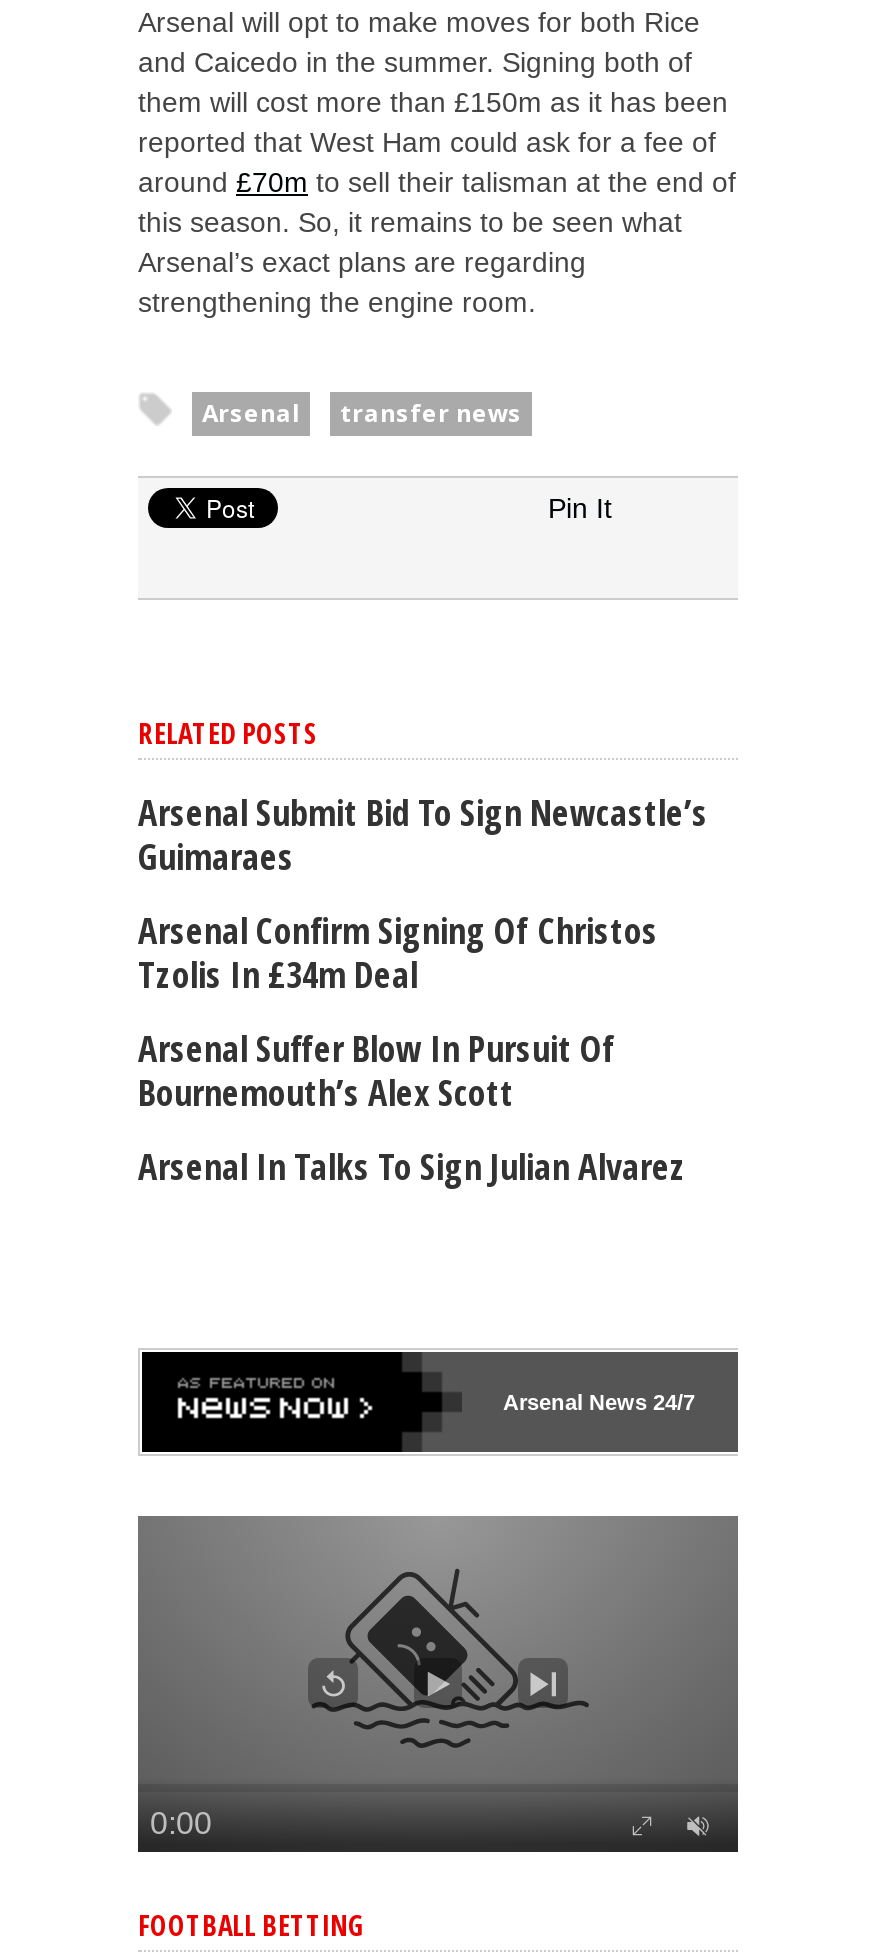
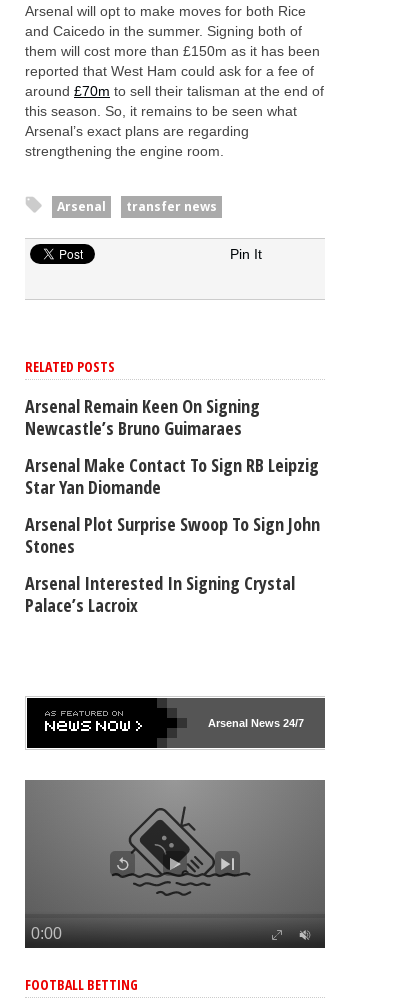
[138,787,708,879] Arsenal Submit Bid To Sign Newcastle’s | Guimaraes -> [25,393,260,439] Arsenal Remain Keen On Signing | Newcastle’s Bruno Guimaraes
[138,905,658,997] Arsenal Confirm Signing Of Christos | Tzolis In £34m Deal -> [25,452,319,498] Arsenal Make Contact To Sign RB Leipzig | Star Yan Diomande
[138,1023,616,1115] Arsenal Suffer Blow In Pursuit Of | Bournemouth’s Alex Scott -> [25,511,320,557] Arsenal Plot Surprise Swoop To Sign John | Stones
[138,1141,686,1189] Arsenal In Talks To Sign Julian Alvarez -> [25,570,295,616] Arsenal Interested In Signing Crystal | Palace’s Lacroix

